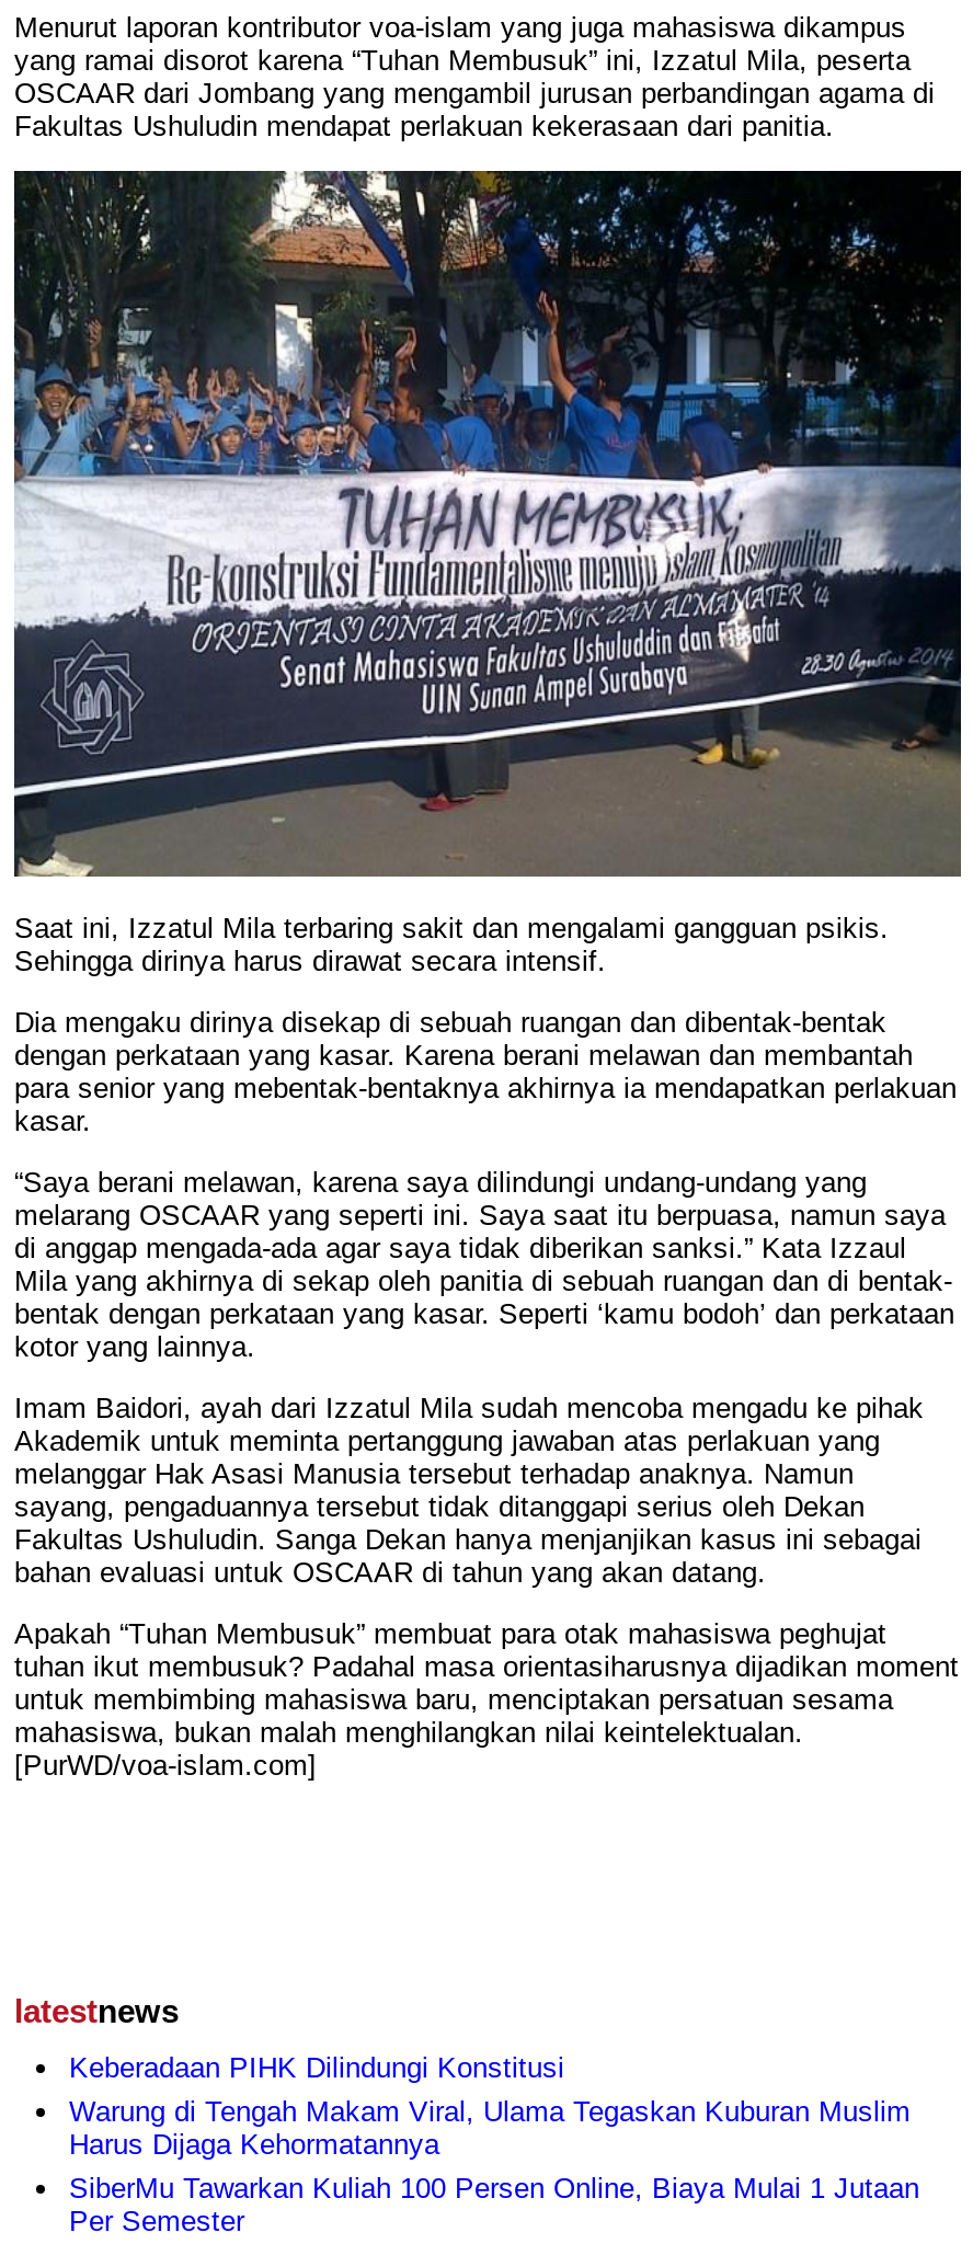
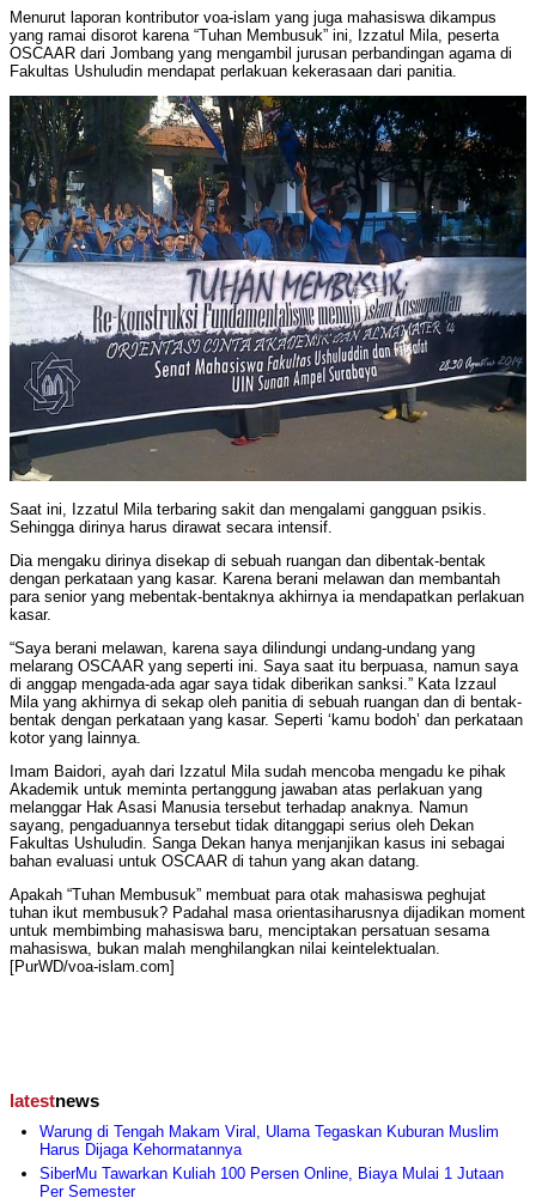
[69,2051,564,2084] Keberadaan PIHK Dilindungi Konstitusi -> none

